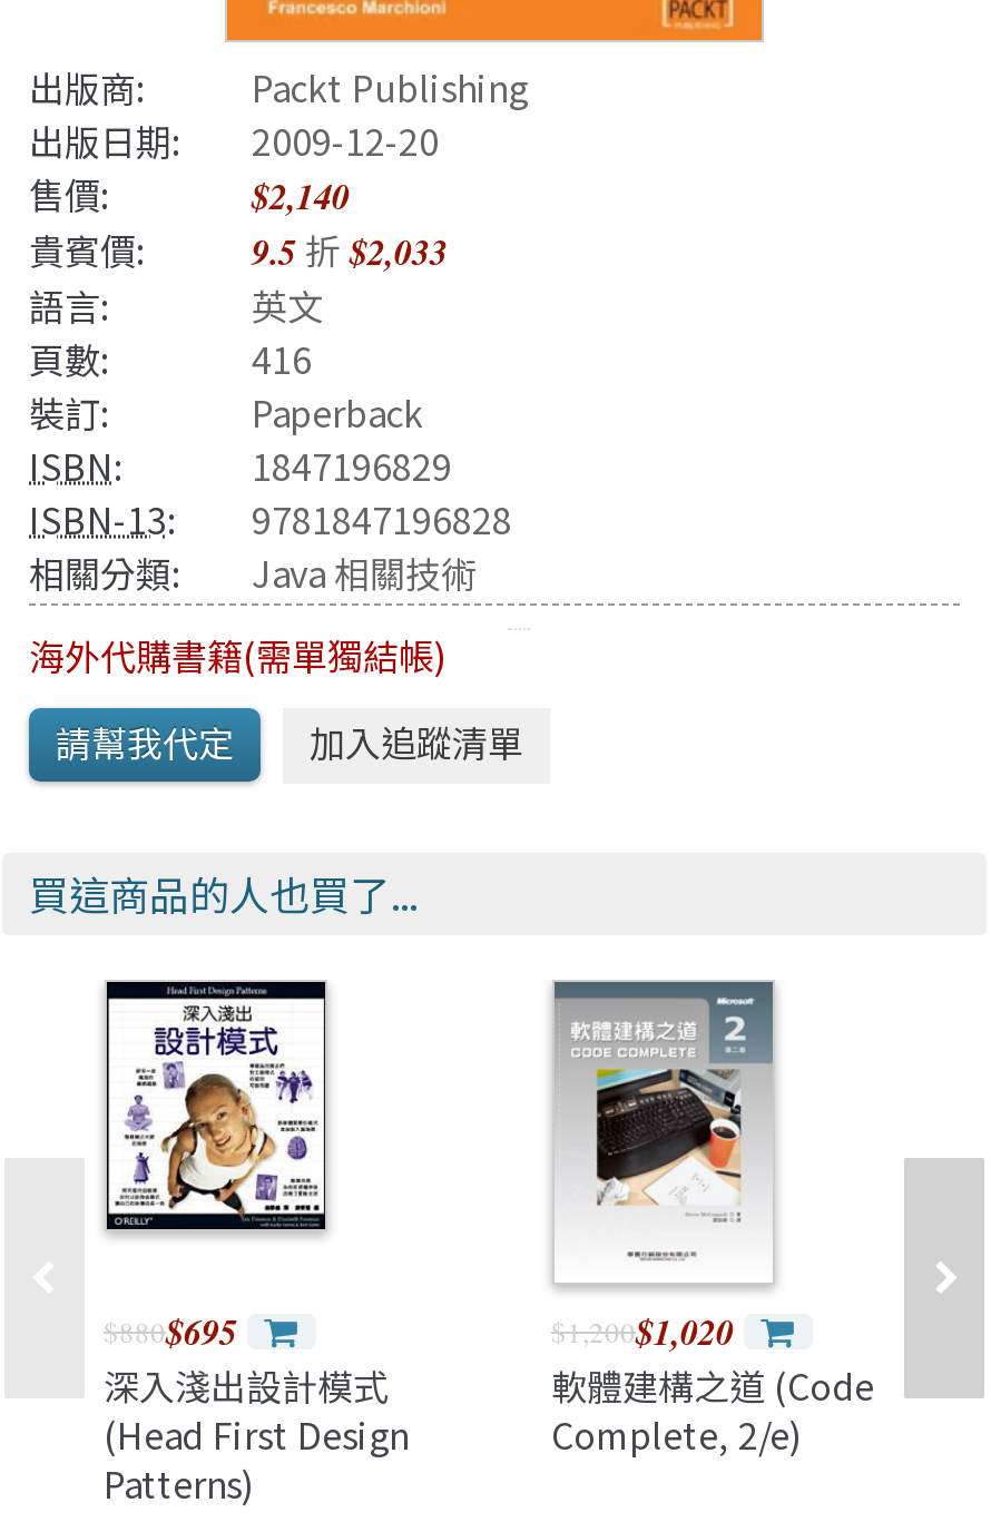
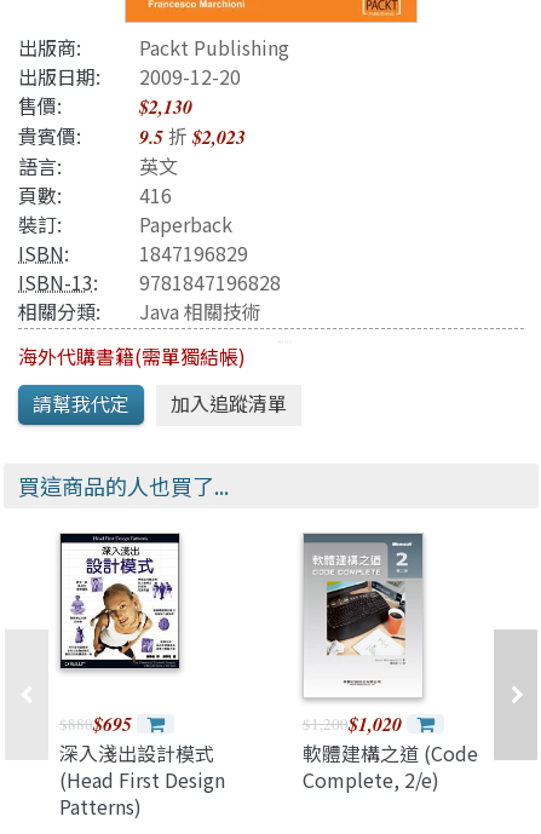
[252,171,350,220] $2,140 -> [139,93,192,120] $2,130
[29,223,448,276] 貴賓價: 9.5折$2,033 -> [18,121,246,150] 貴賓價: 9.5折$2,023

